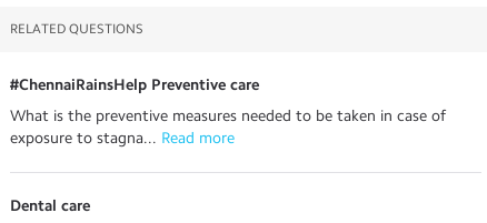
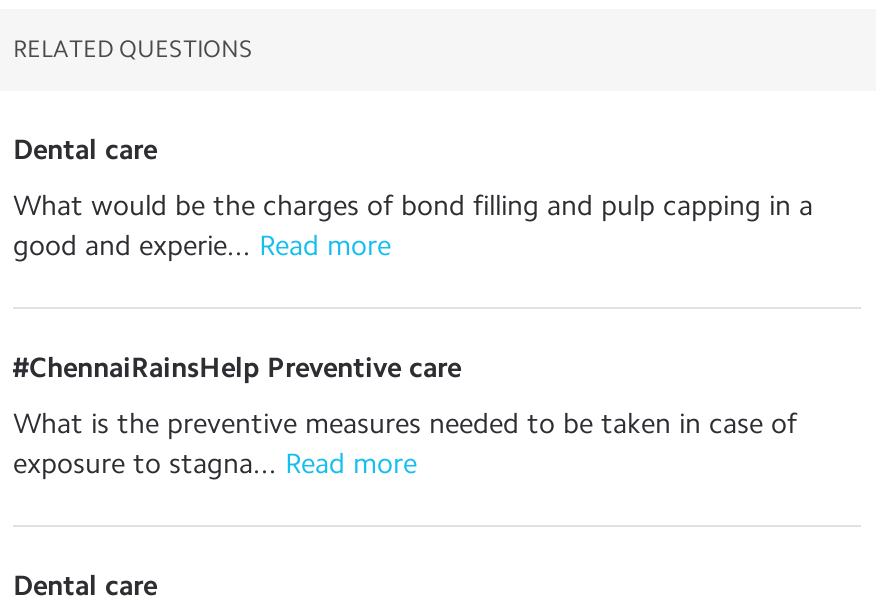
none -> [13,133,813,263] Dental care | What would be the charges of bond filling and pulp capping in a | good and experie... Read more

